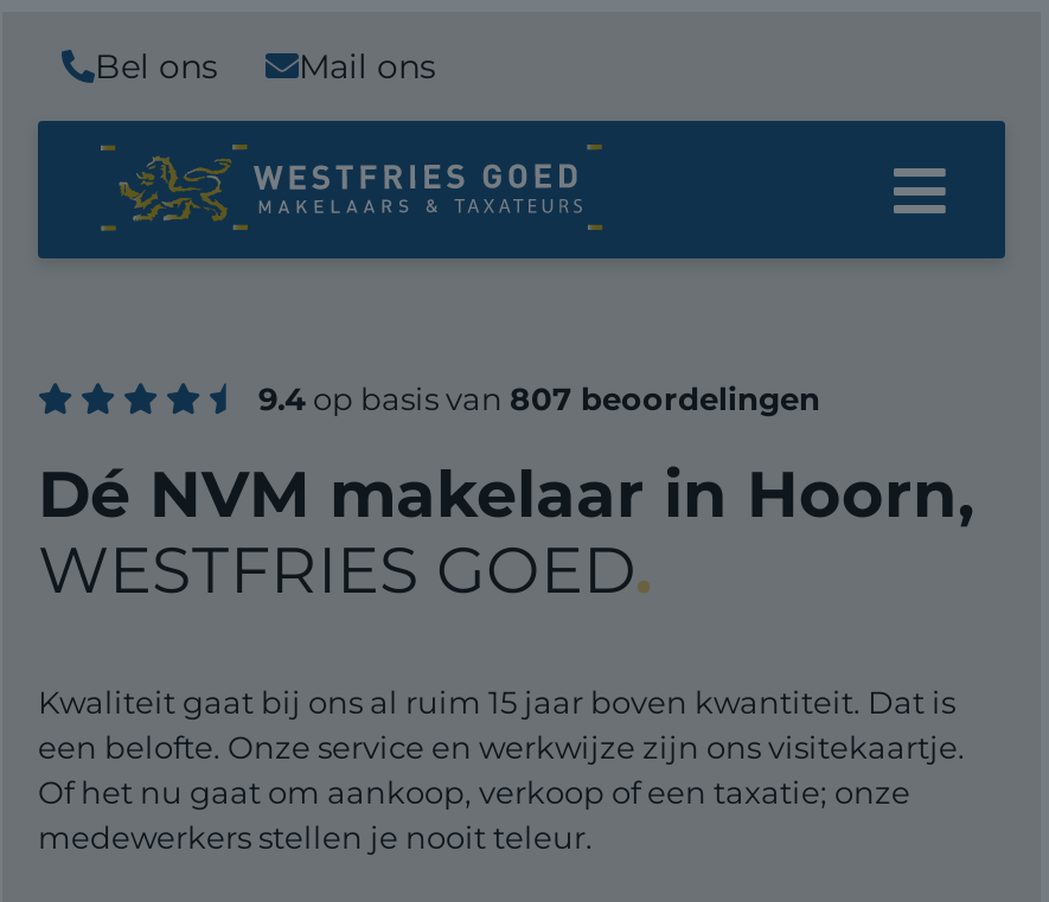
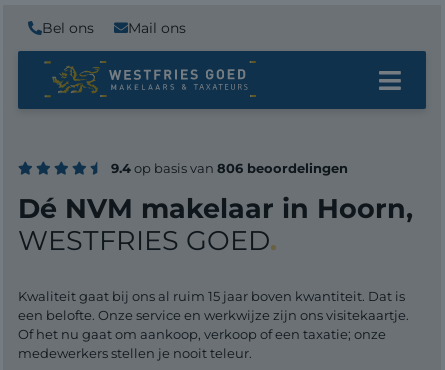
[258,380,820,417] 9.4 op basis van 807 beoordelingen -> [111,160,348,176] 9.4 op basis van 806 beoordelingen

